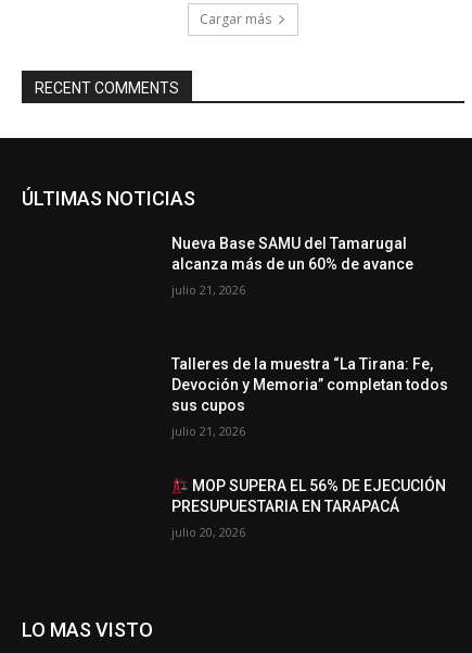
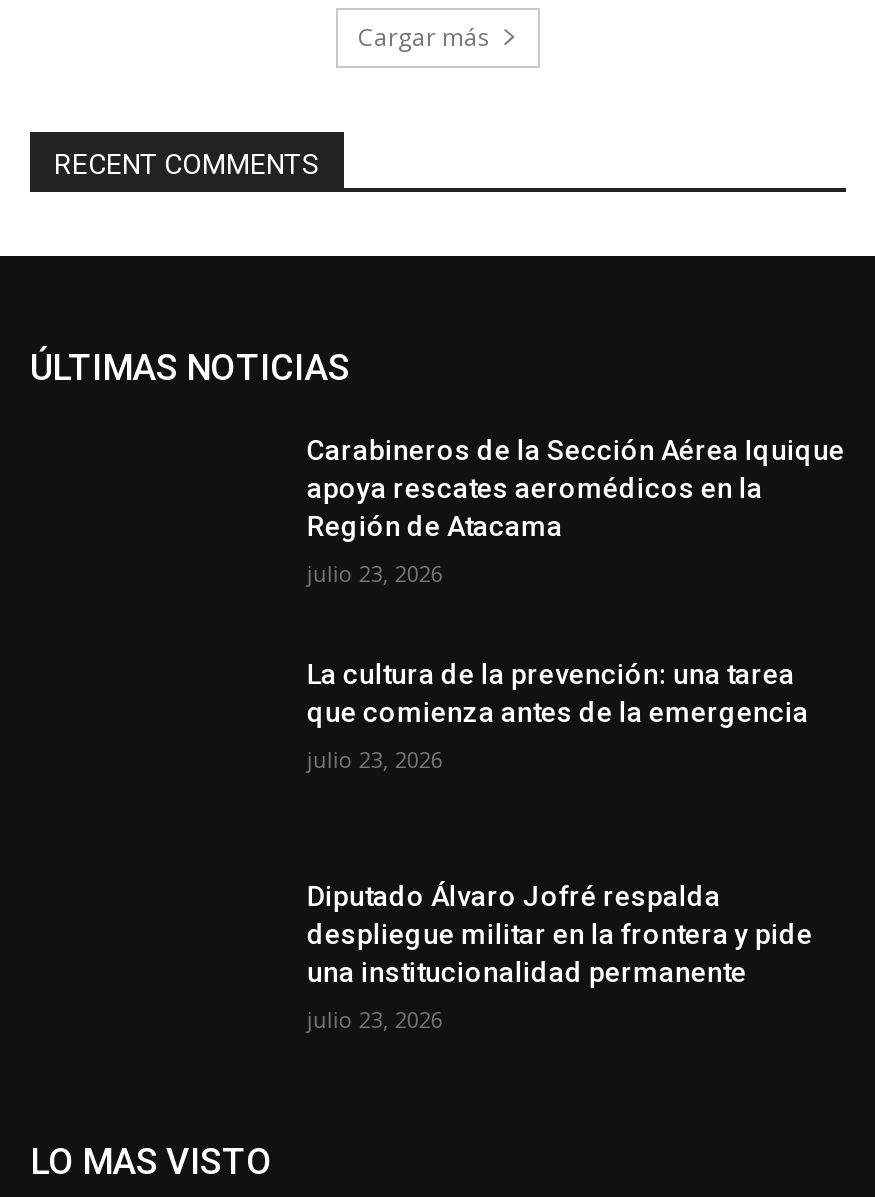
[172,234,414,272] Nueva Base SAMU del Tamarugal | alcanza más de un 60% de avance -> [307,434,845,542] Carabineros de la Sección Aérea Iquique | apoya rescates aeromédicos en la | Región de Atacama
[172,281,246,297] julio 21, 2026 -> [307,558,443,588] julio 23, 2026
[172,356,449,415] Talleres de la muestra “La Tirana: Fe, | Devoción y Memoria” completan todos | sus cupos -> [307,657,809,727] La cultura de la prevención: una tarea | que comienza antes de la emergencia
[172,423,246,439] julio 21, 2026 -> [307,743,443,773] julio 23, 2026
[172,477,446,515] MOP SUPERA EL 56% DE EJECUCIÓN | PRESUPUESTARIA EN TARAPACÁ -> [307,880,813,988] Diputado Álvaro Jofré respalda | despliegue militar en la frontera y pide | una institucionalidad permanente
[172,524,246,540] julio 20, 2026 -> [307,1004,443,1034] julio 23, 2026

